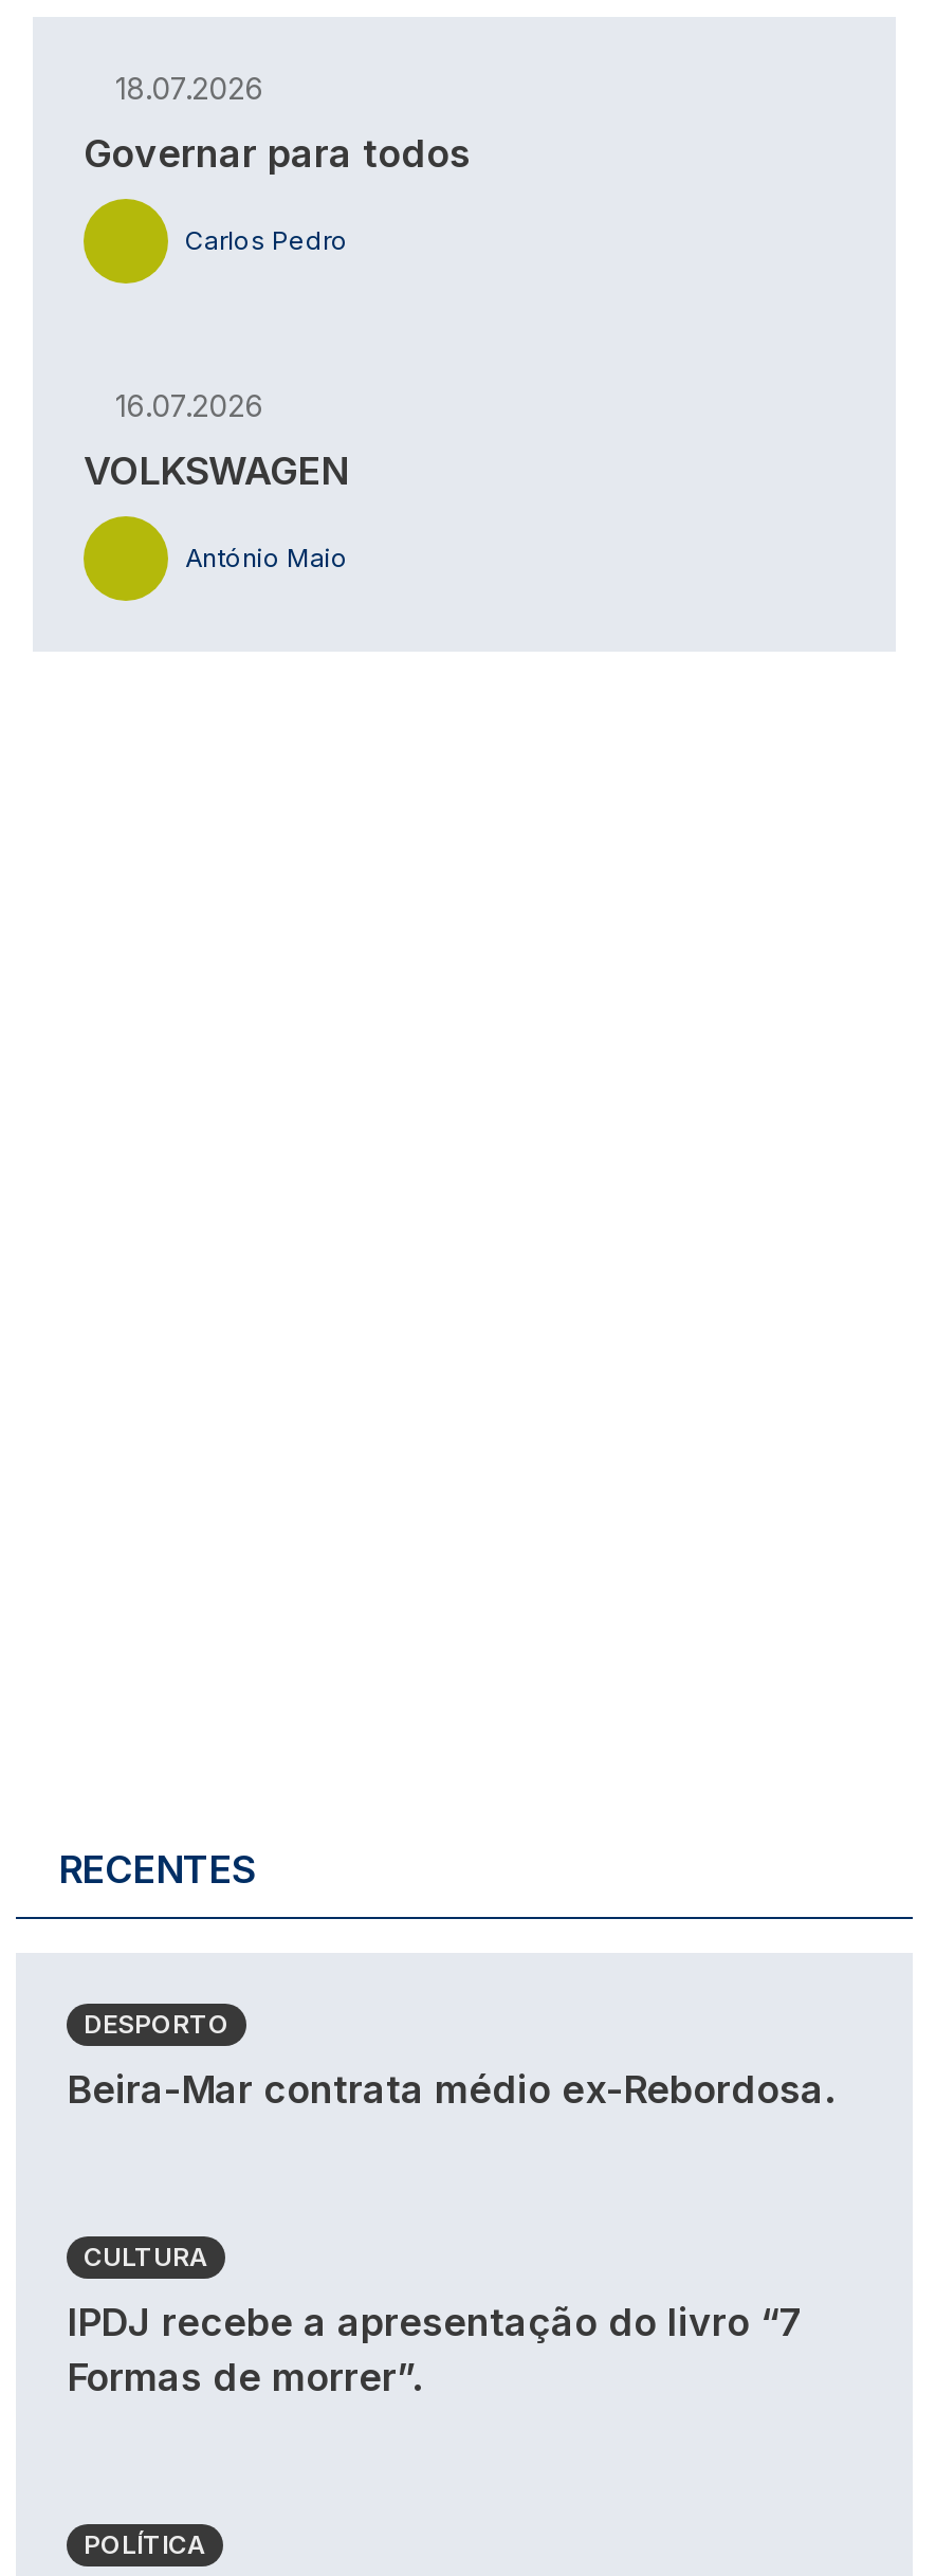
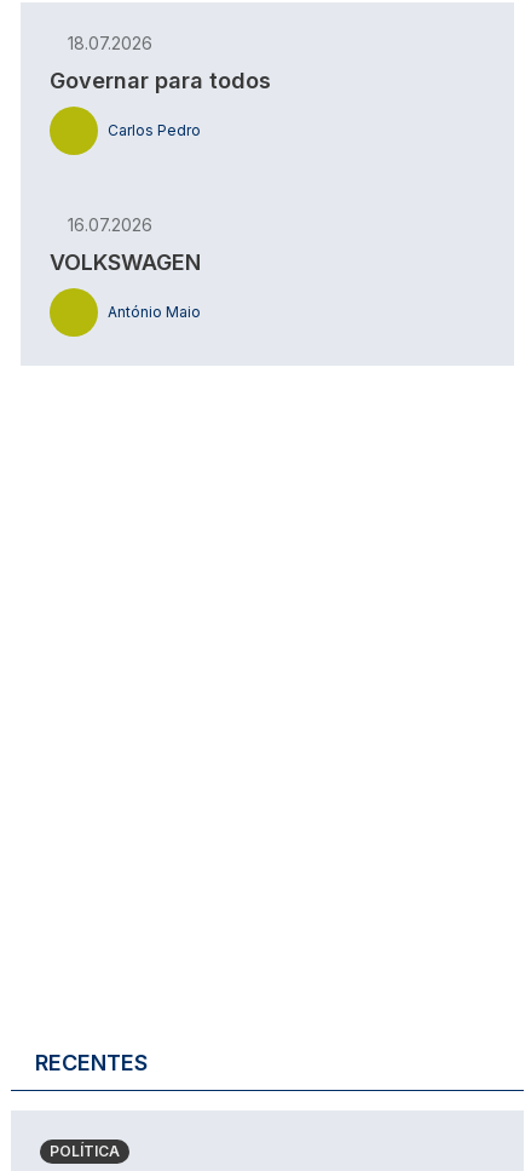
[67,2008,834,2112] DESPORTO | Beira-Mar contrata médio ex-Rebordosa. -> none
[67,2241,803,2399] CULTURA | IPDJ recebe a apresentação do livro “7 | Formas de morrer”. -> none

